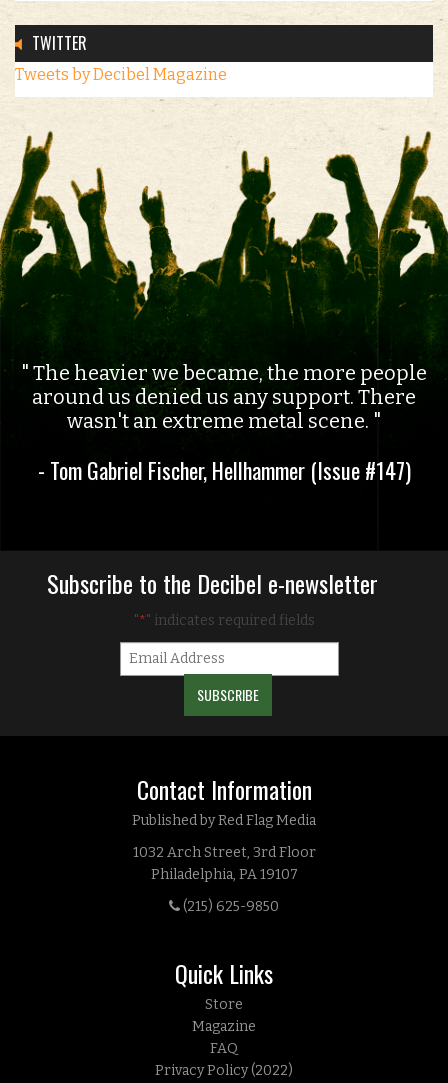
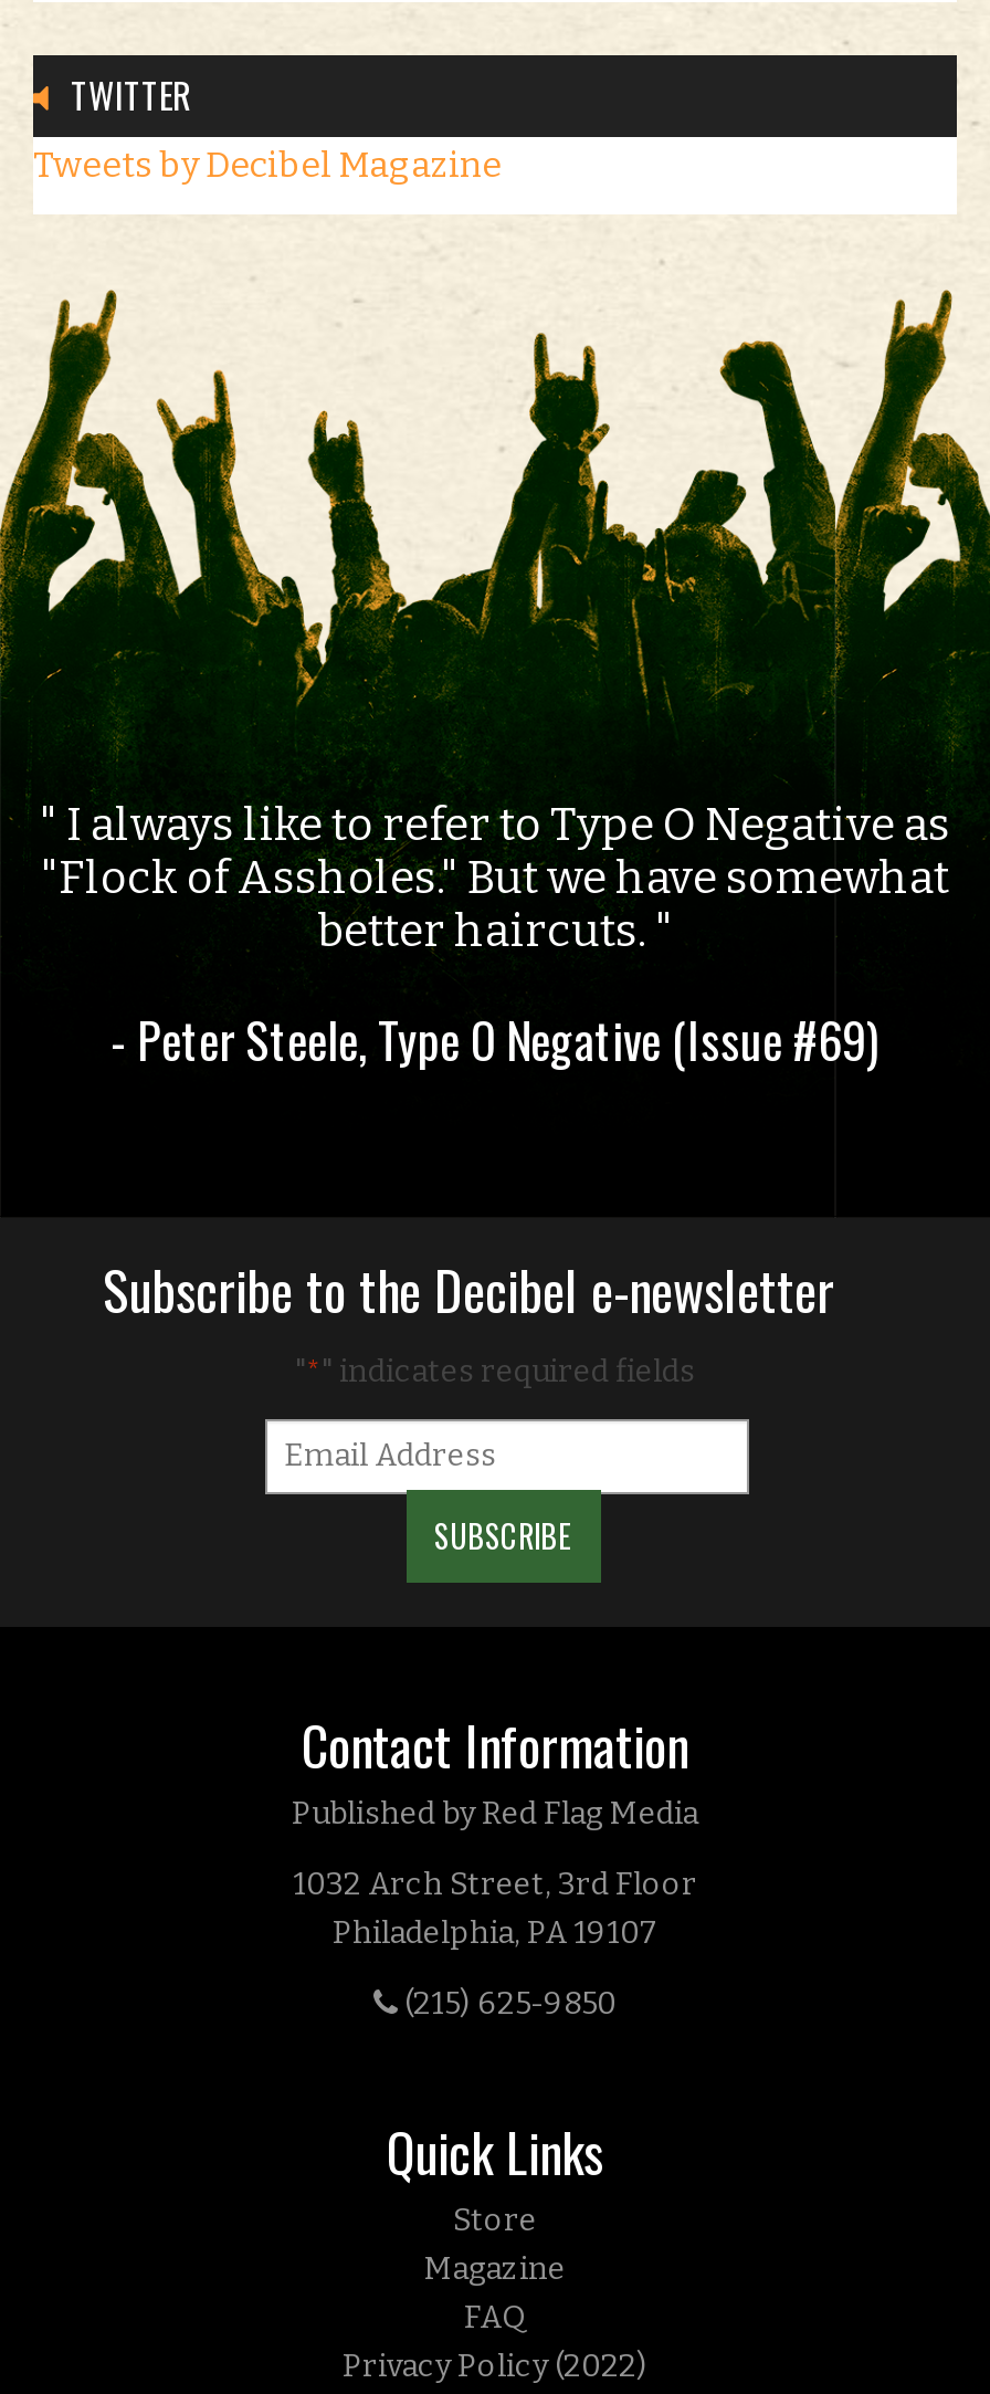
[29,361,427,433] The heavier we became, the more people | around us denied us any support. There | wasn't an extreme metal scene. -> [41,799,950,958] I always like to refer to Type O Negative as | "Flock of Assholes." But we have somewhat | better haircuts.
[37,454,410,486] - Tom Gabriel Fischer, Hellhammer (Issue #147) -> [110,1005,880,1075] - Peter Steele, Type O Negative (Issue #69)

